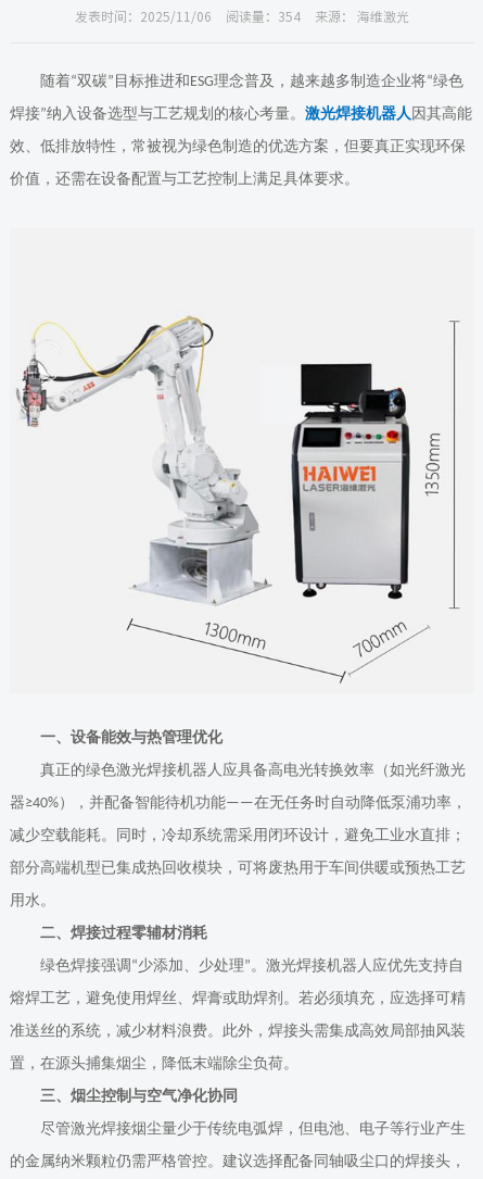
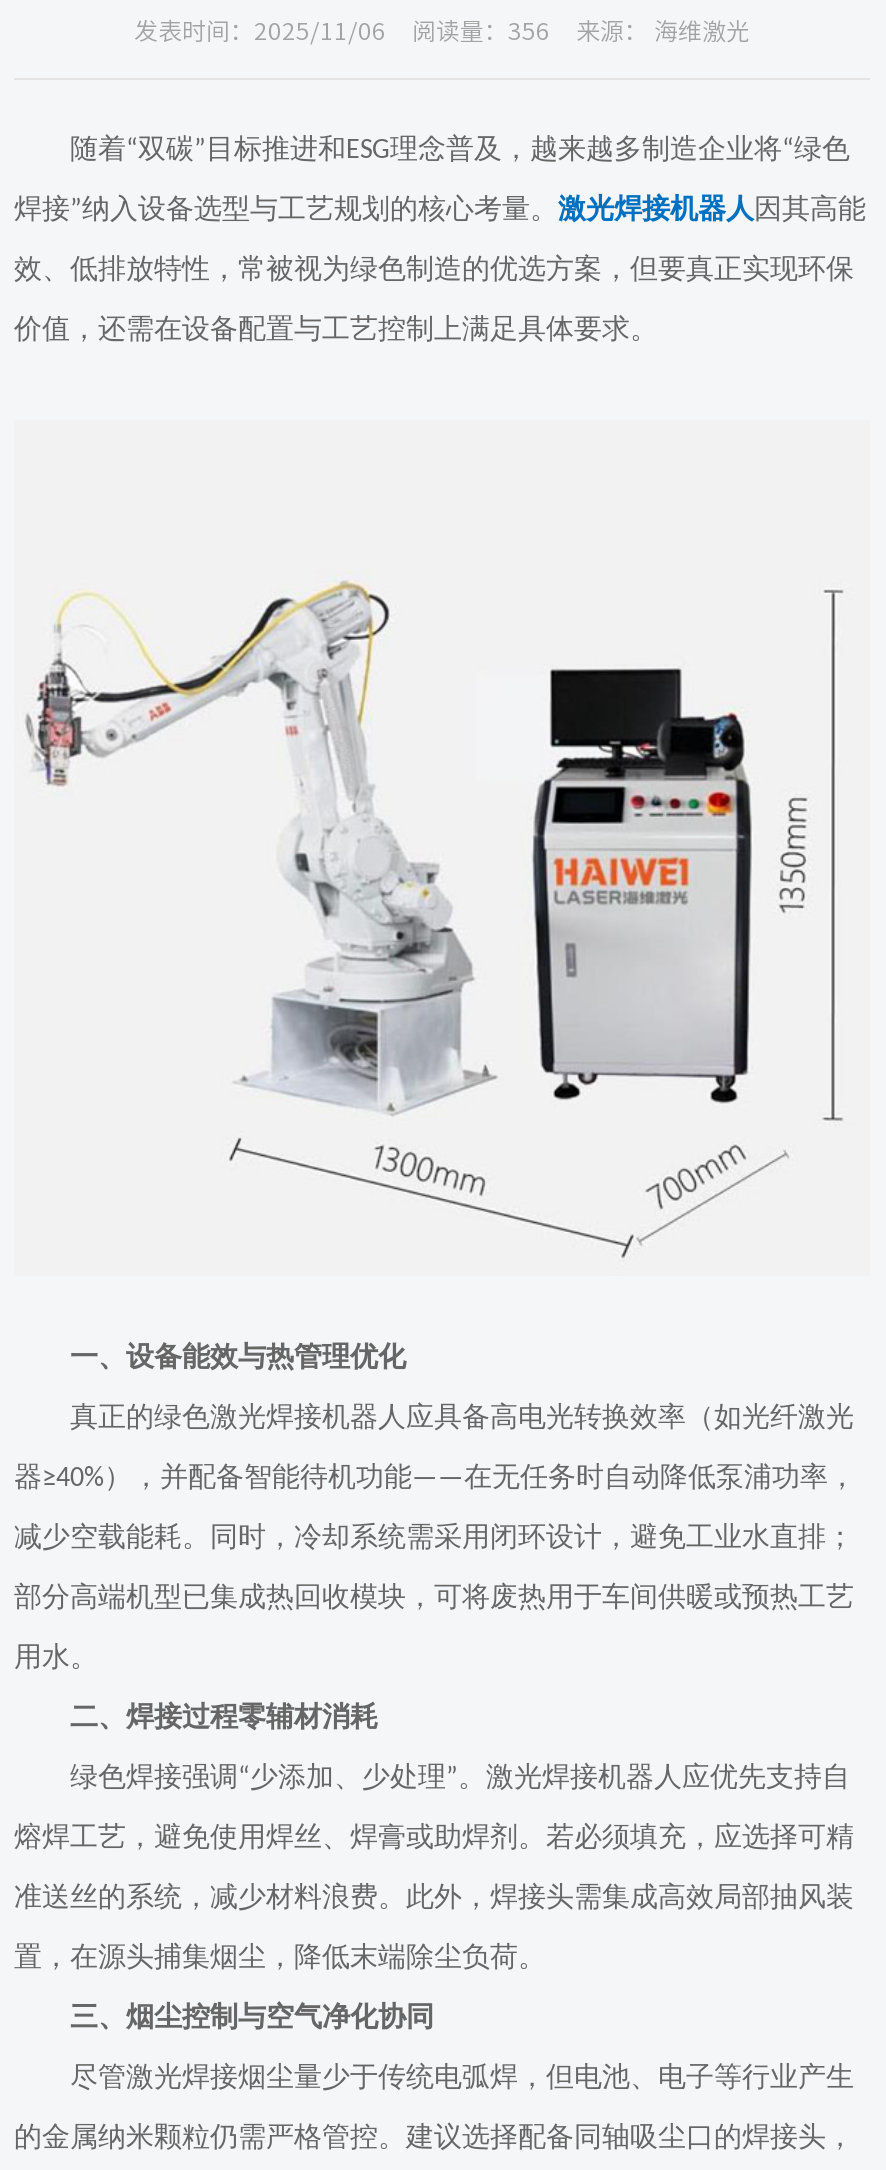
[75,10,409,23] 发表时间：2025/11/06 阅读量：354 来源： 海维激光 -> [134,18,750,42] 发表时间：2025/11/06 阅读量：356 来源： 海维激光

